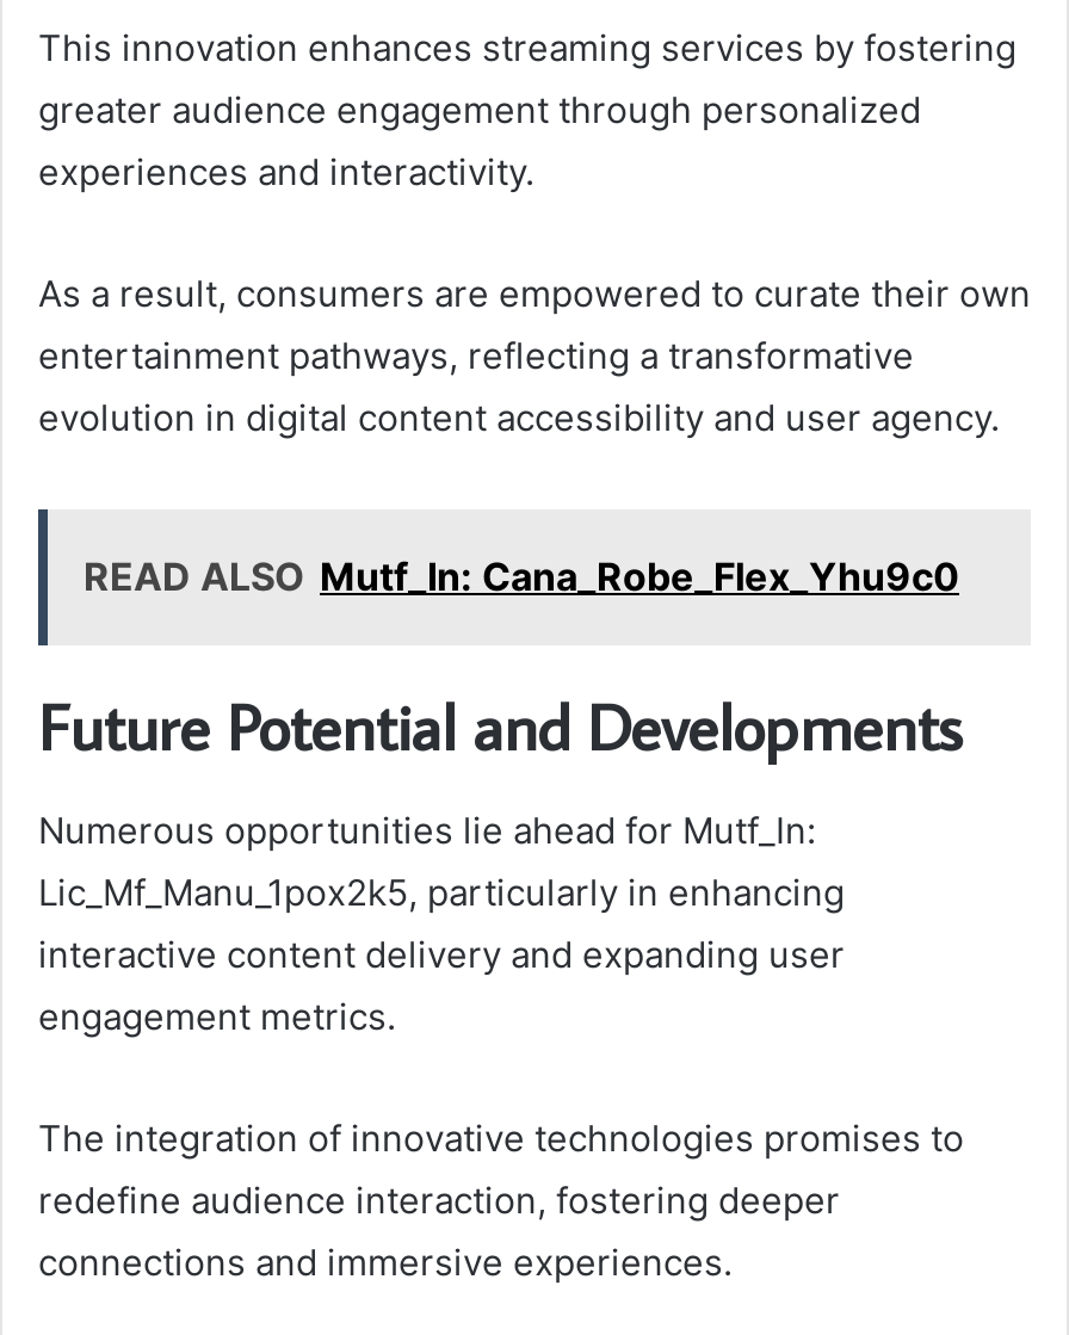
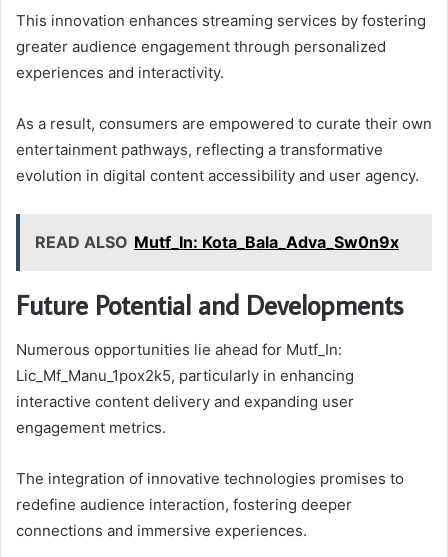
[84,552,959,600] READ ALSO Mutf_In: Cana_Robe_Flex_Yhu9c0 -> [35,232,399,252] READ ALSO Mutf_In: Kota_Bala_Adva_Sw0n9x

